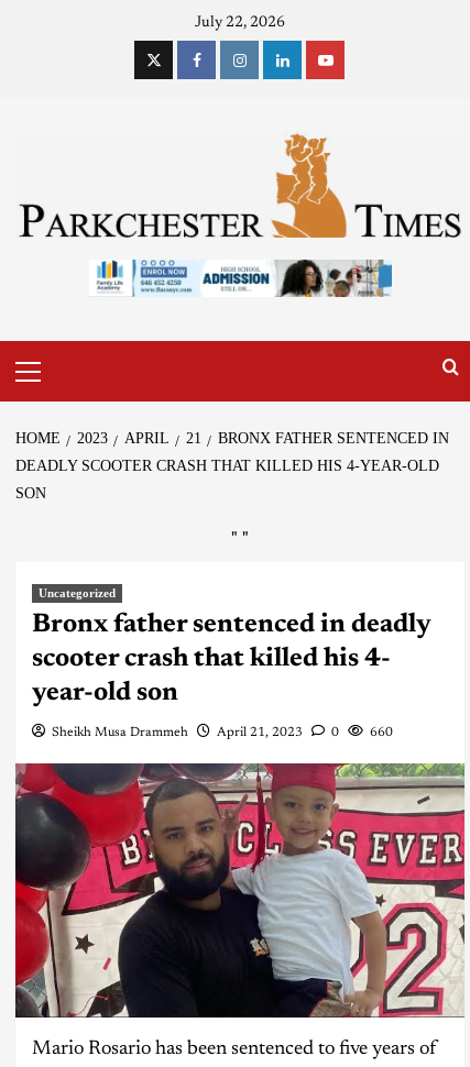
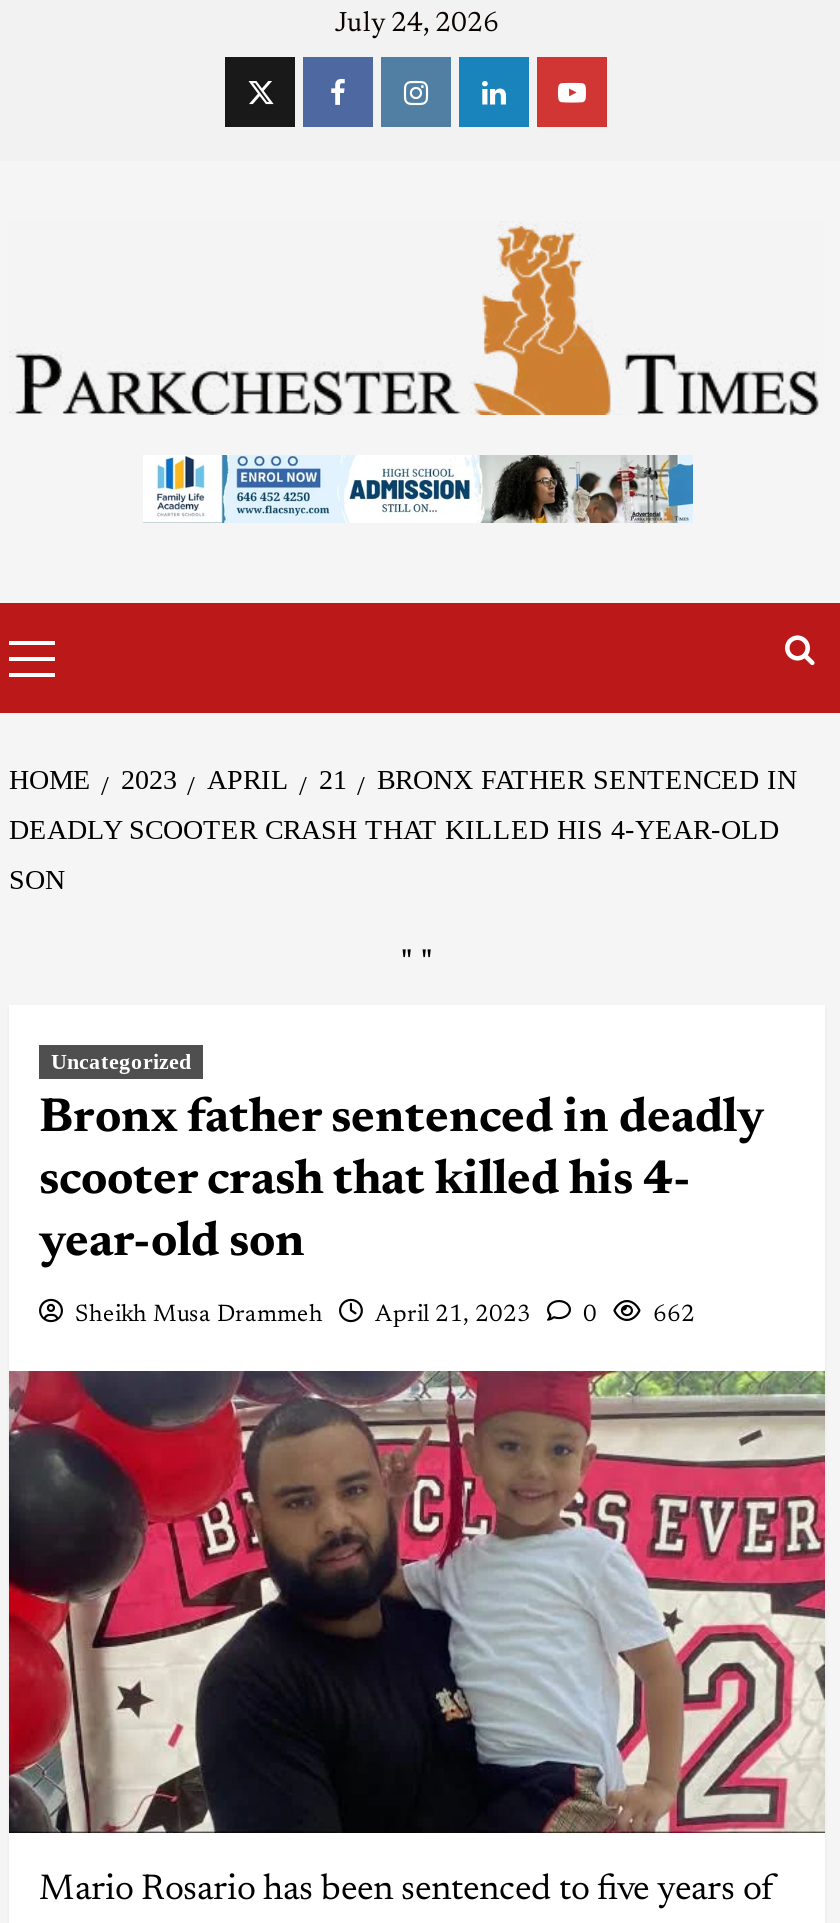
[195,15,285,31] July 22, 2026 -> [335,11,499,39] July 24, 2026
[370,726,393,739] 660 -> [653,1303,695,1327] 662

